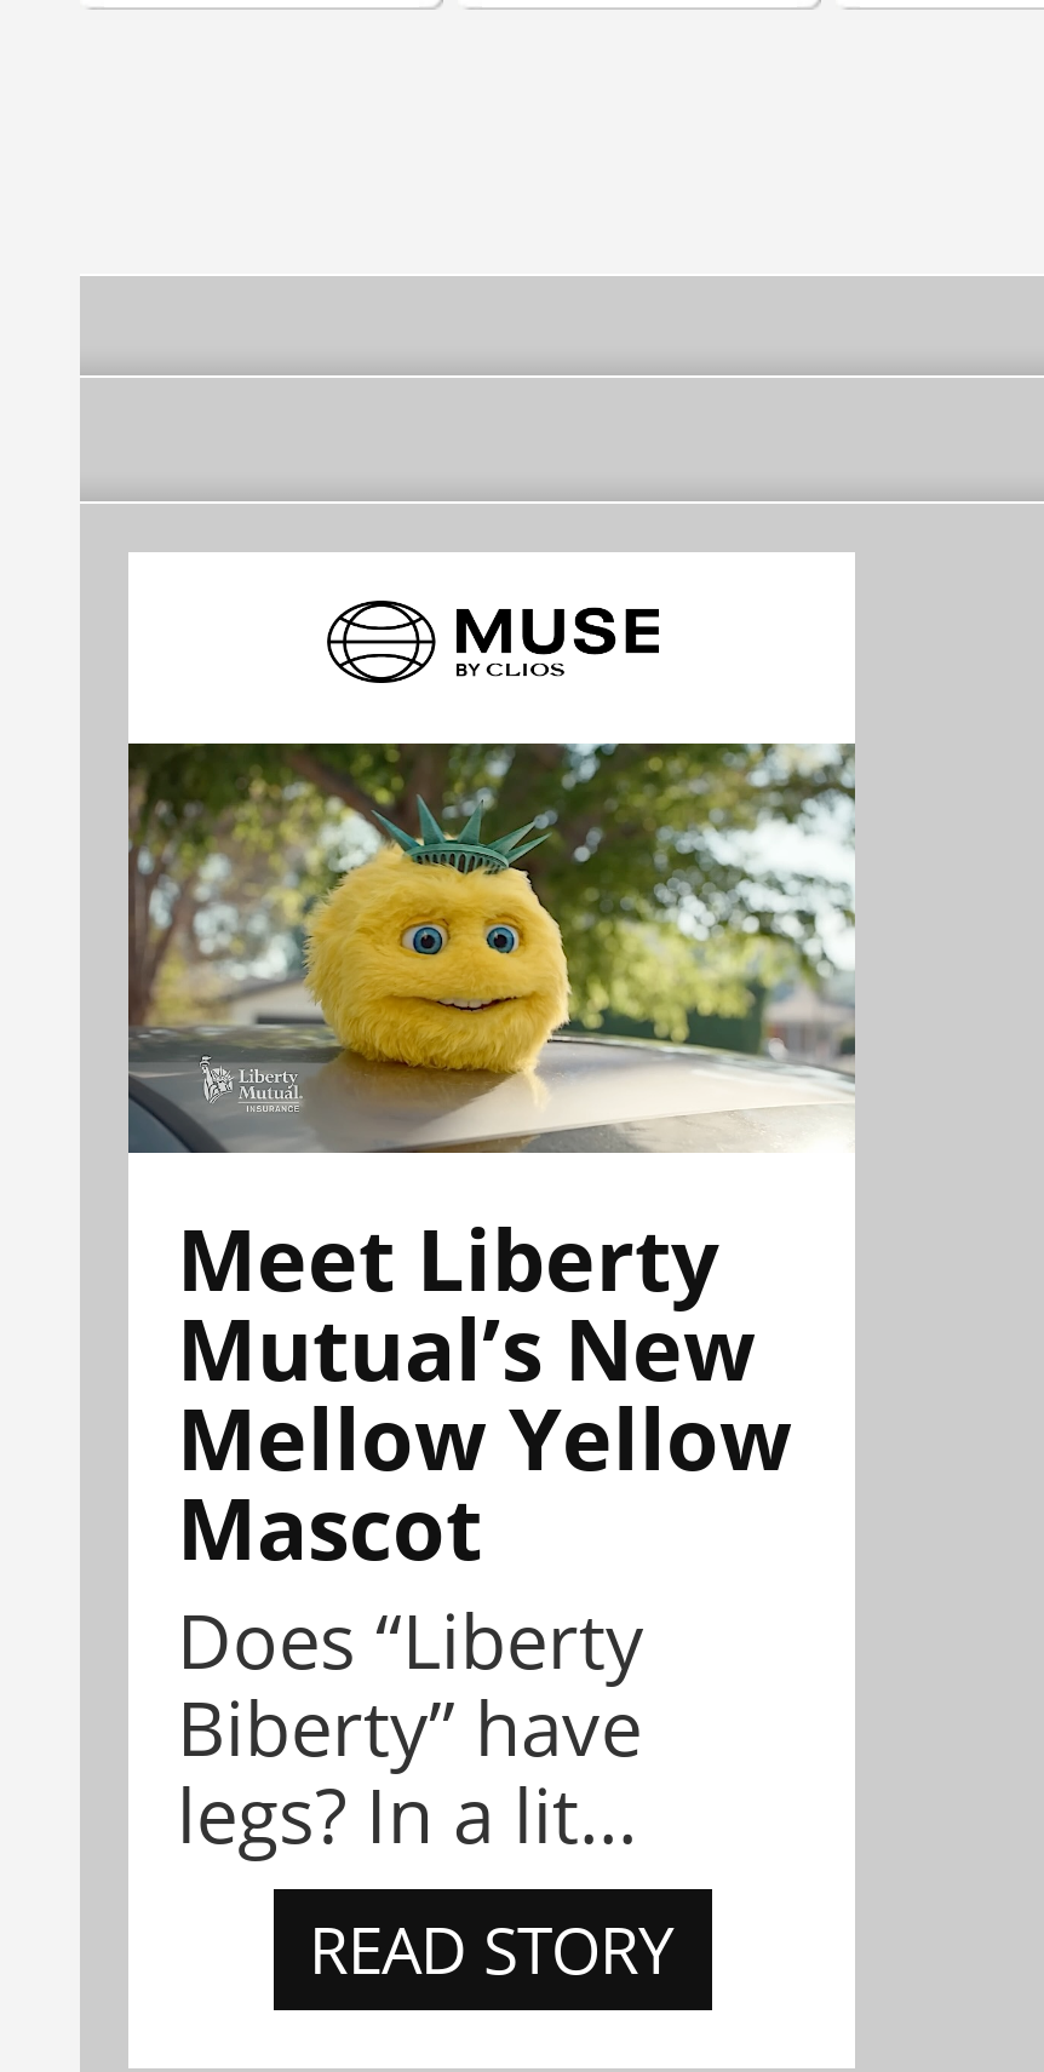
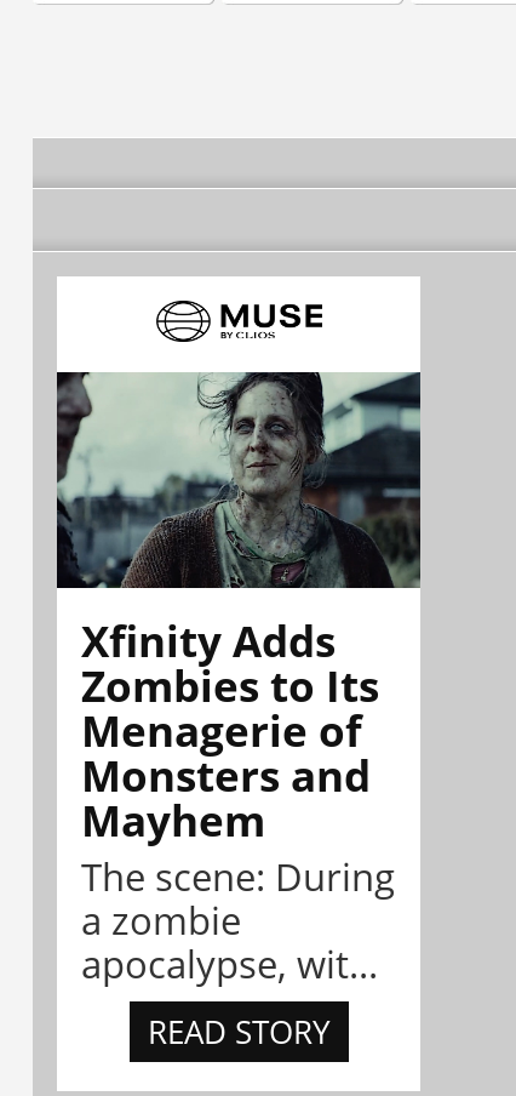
[128,741,855,1865] [image] | Meet Liberty | Mutual’s New | Mellow Yellow | Mascot | Does “Liberty | Biberty” have | legs? In a lit... -> [57,371,422,989] [image] | Xfinity Adds | Zombies to Its | Menagerie of | Monsters and | Mayhem | The scene: During | a zombie | apocalypse, wit...

